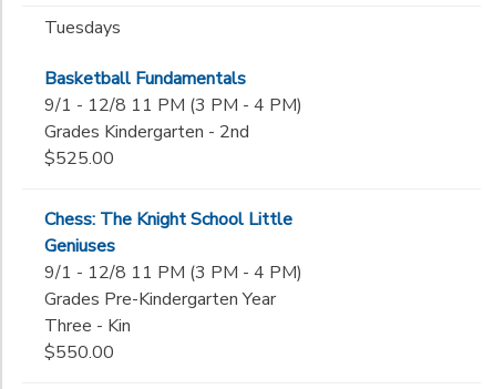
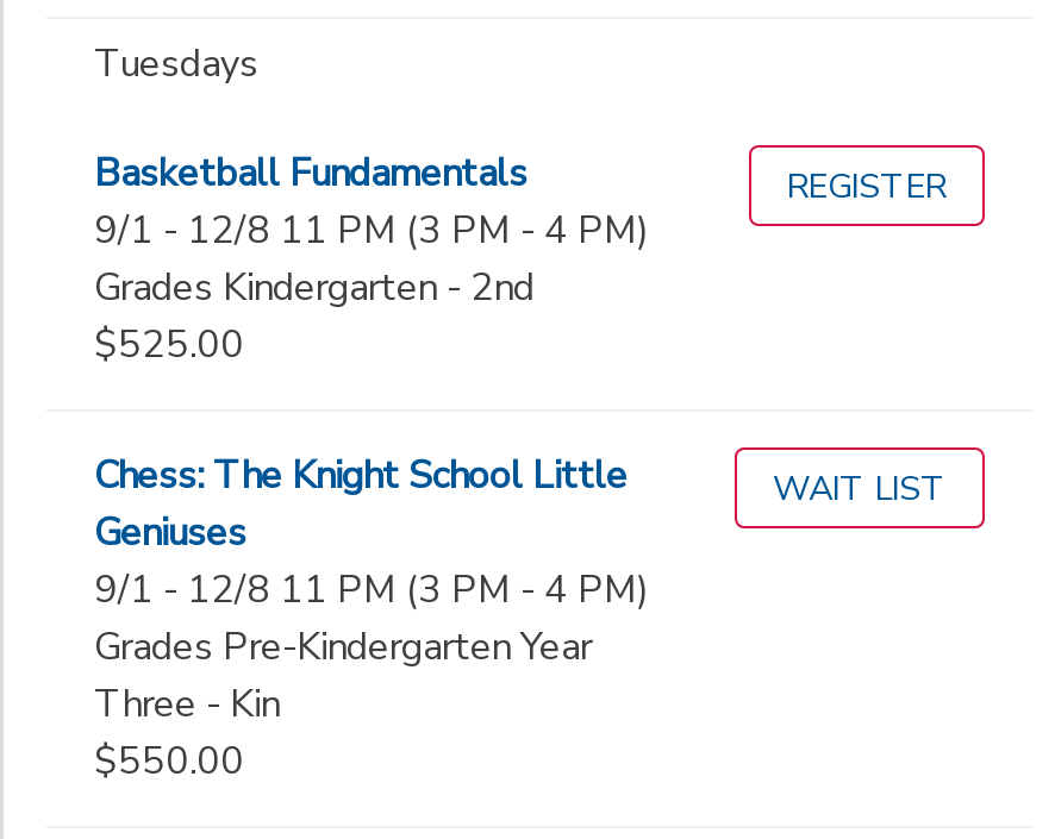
none -> [787,161,947,209] REGISTER
none -> [773,463,947,511] WAIT LIST

